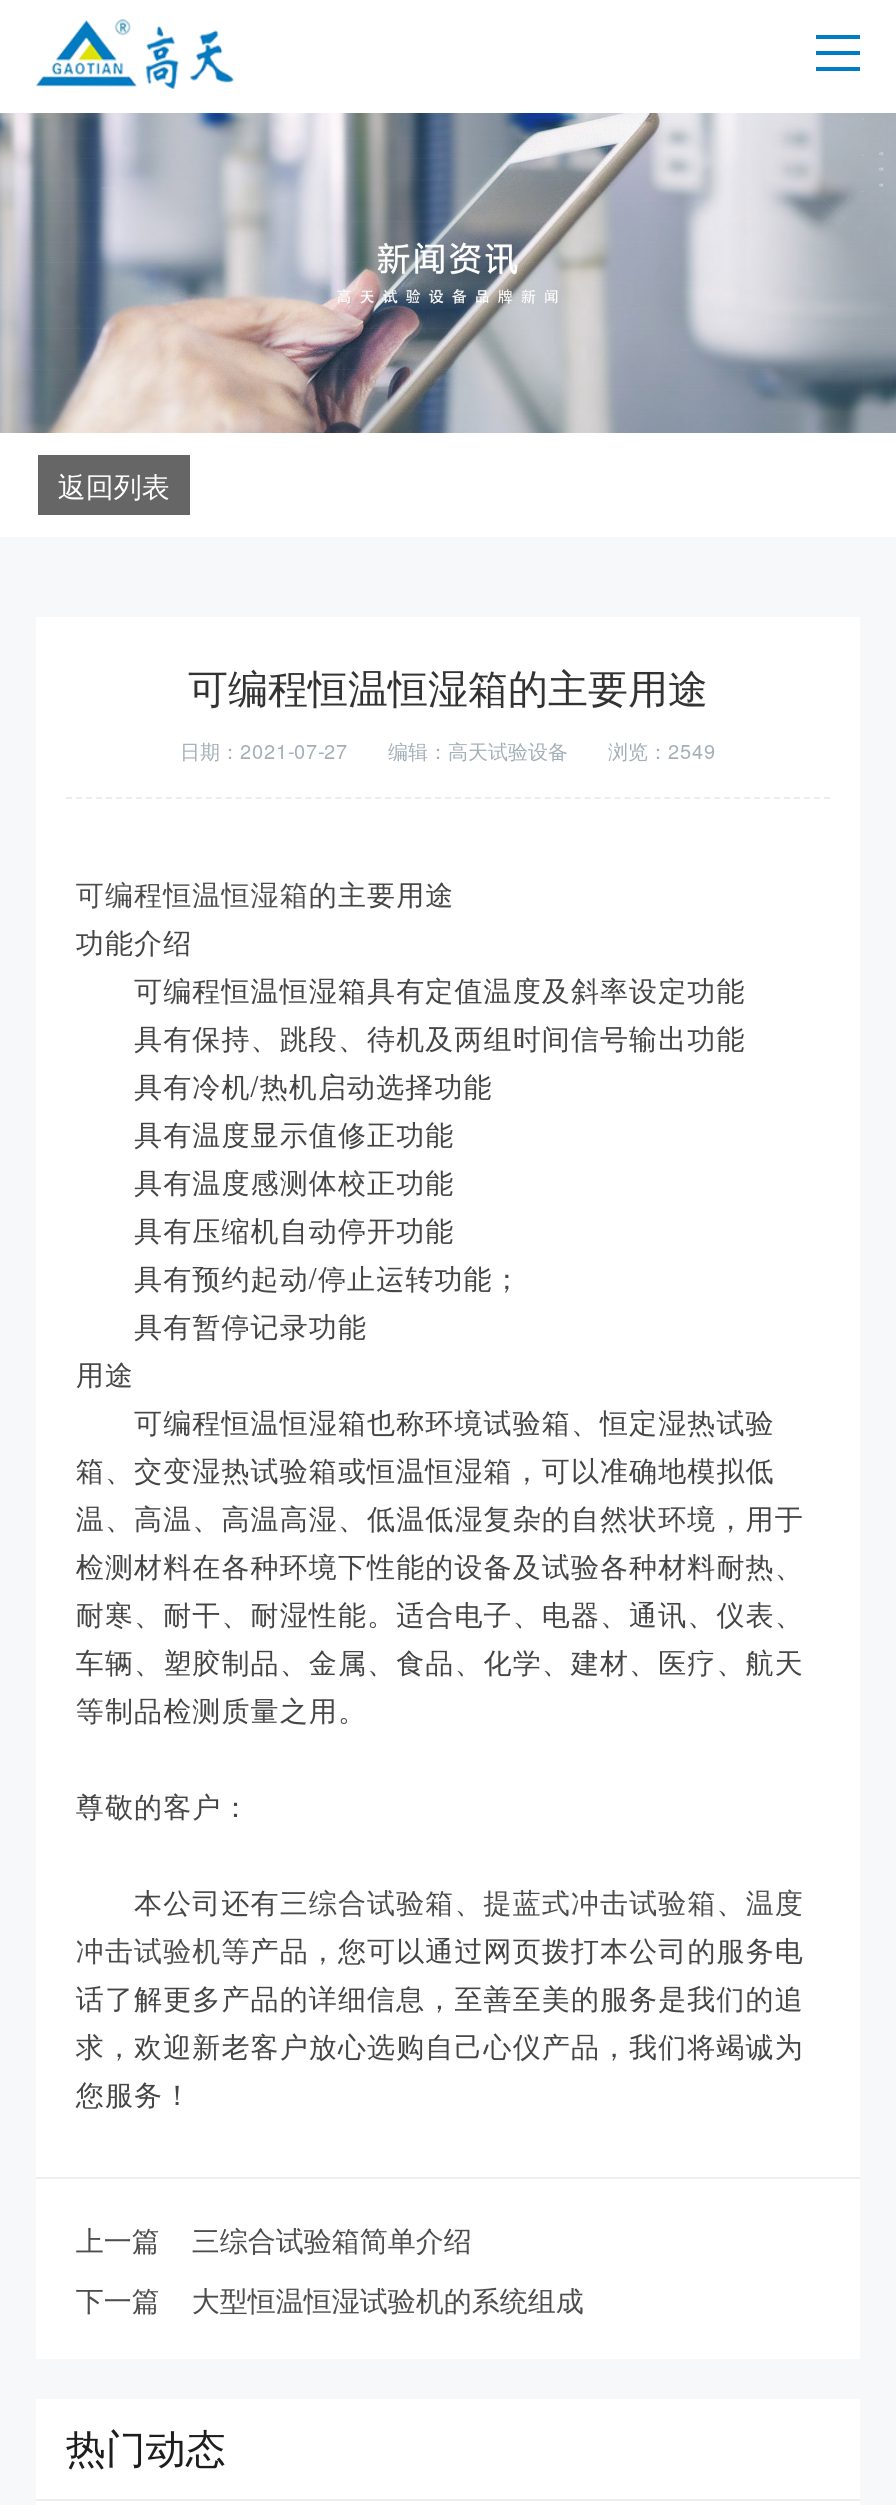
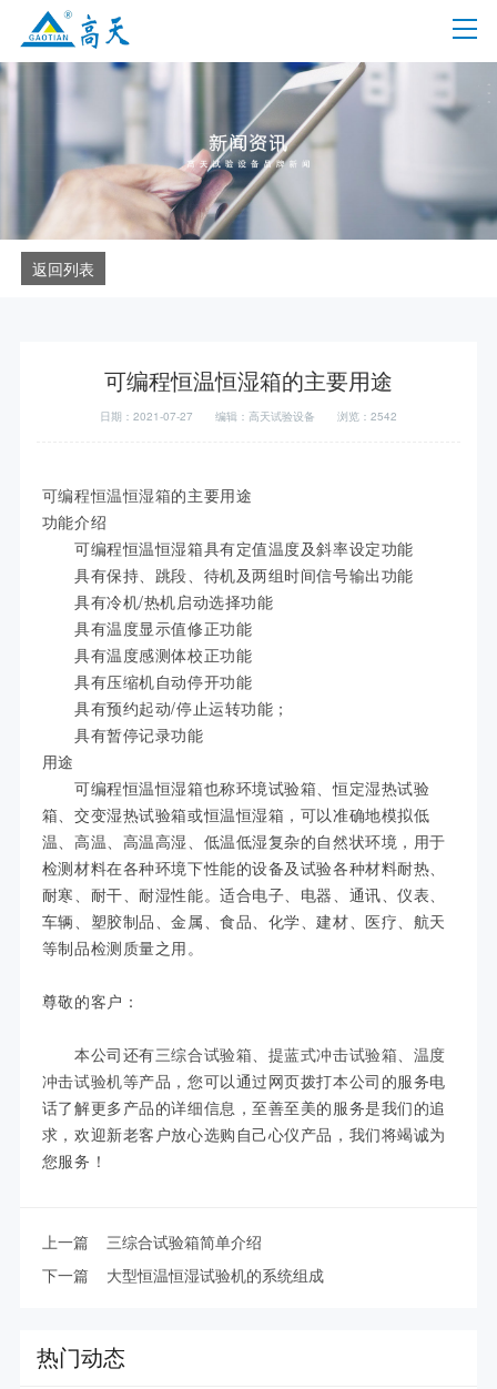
[180,737,716,765] 日期：2021-07-27 编辑：高天试验设备 浏览：2549 -> [100,408,397,424] 日期：2021-07-27 编辑：高天试验设备 浏览：2542

